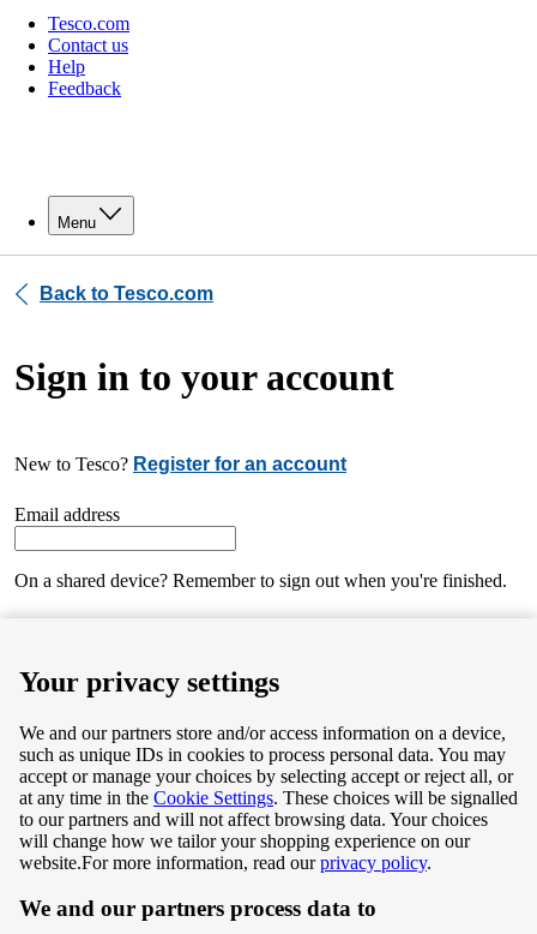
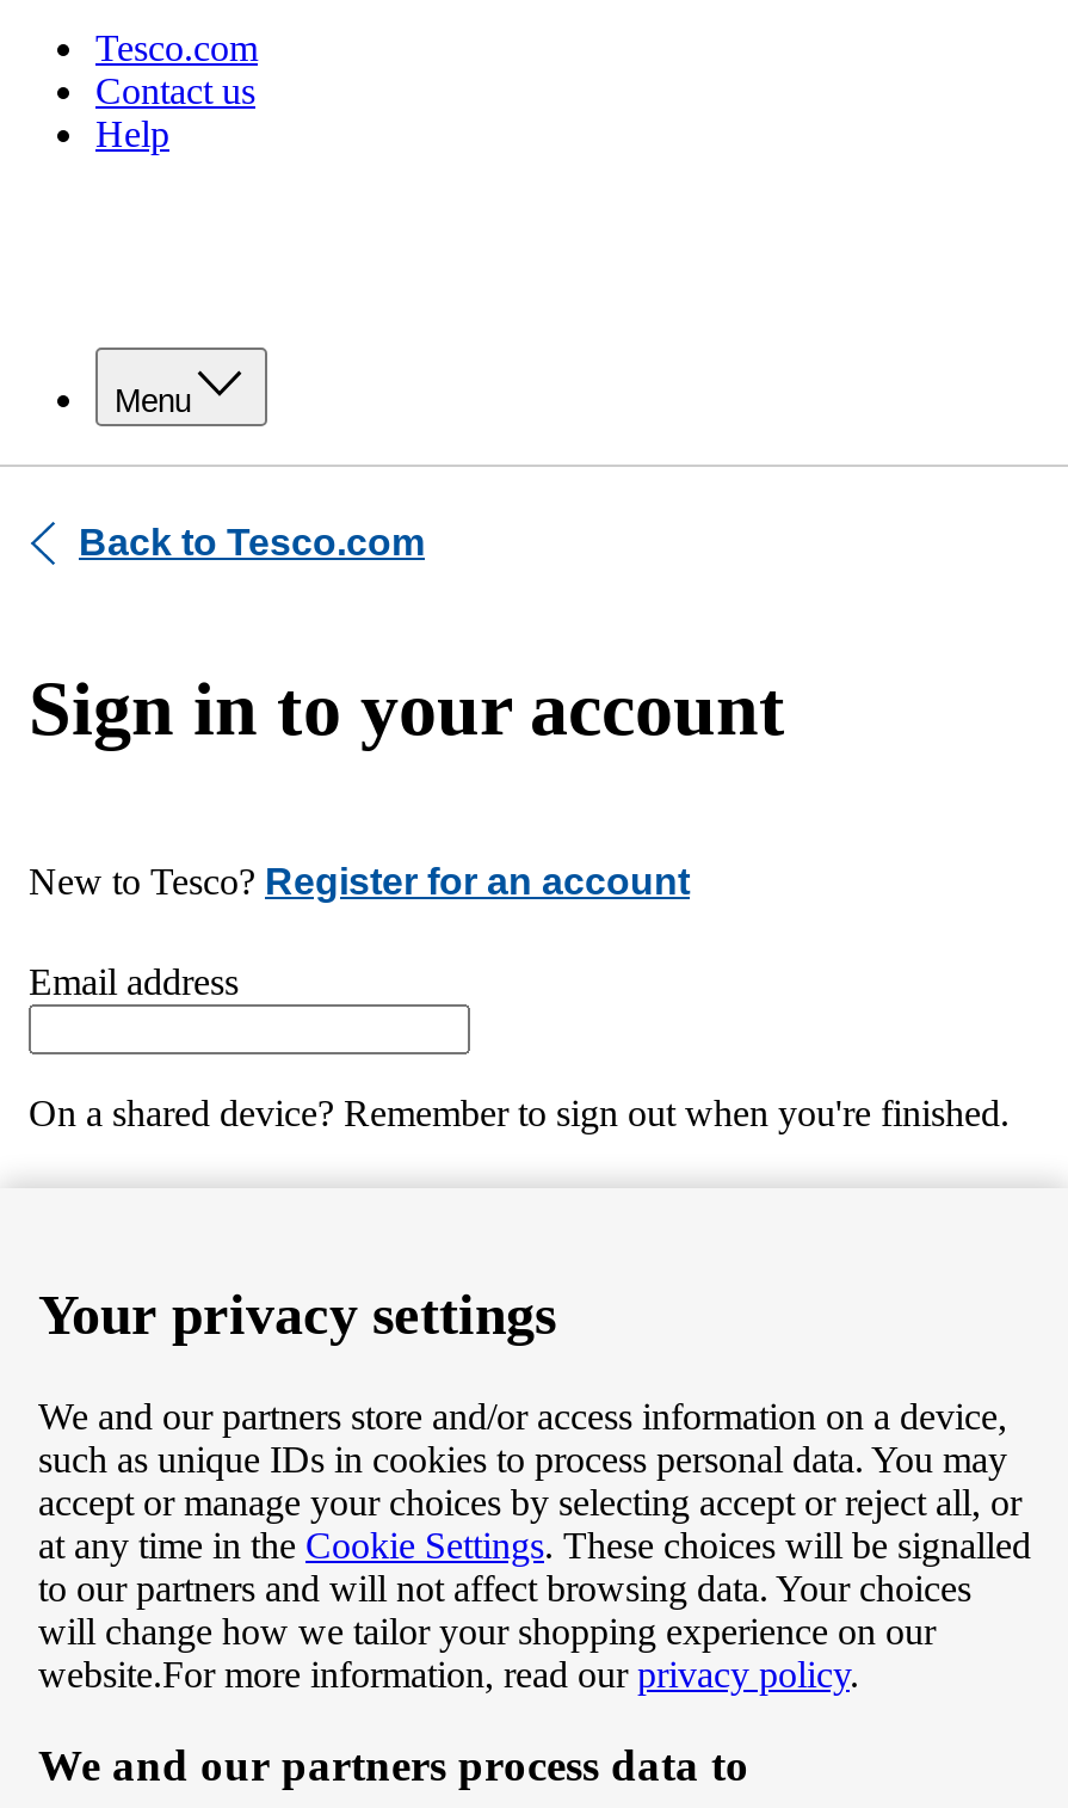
[48,78,121,98] Feedback -> none

